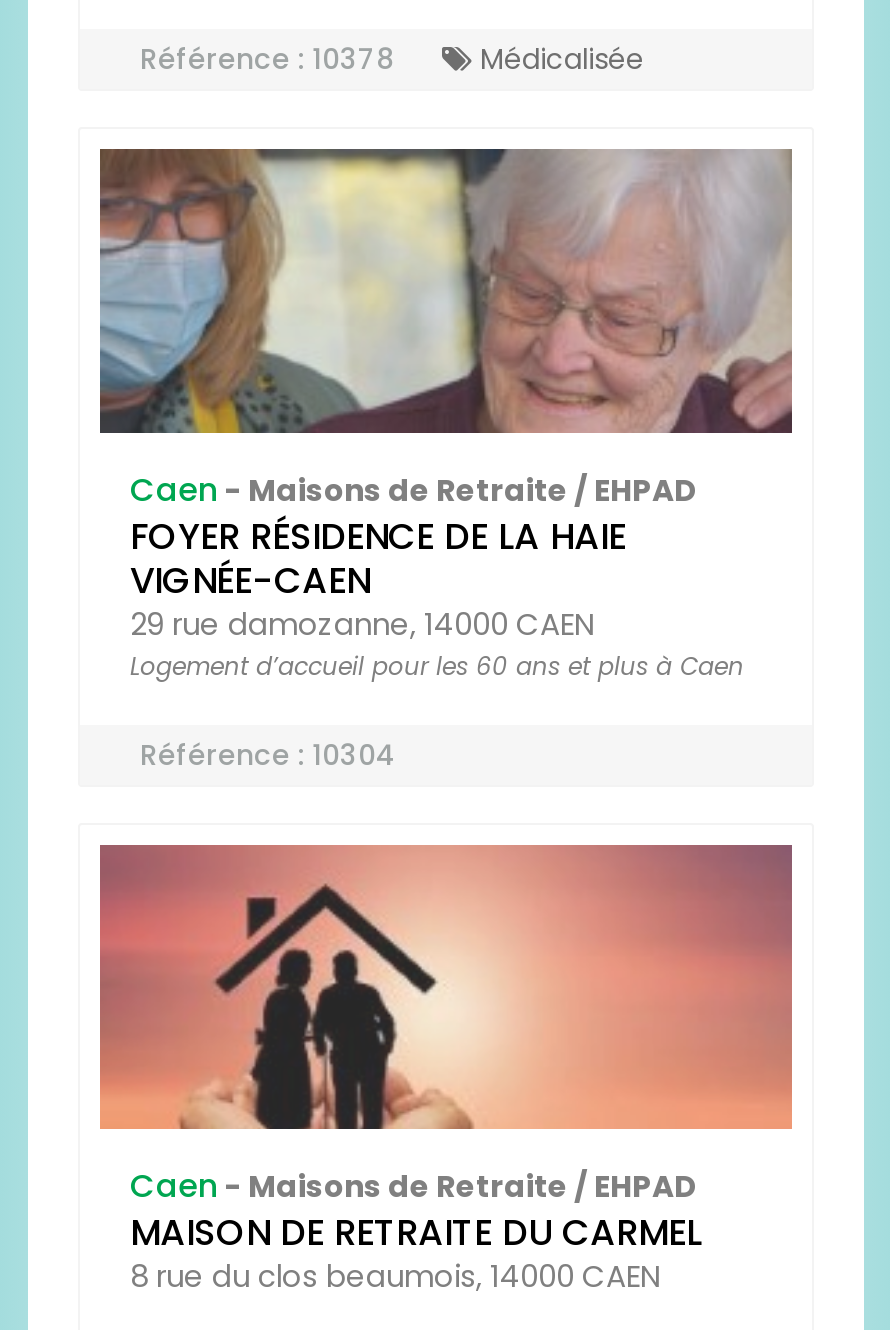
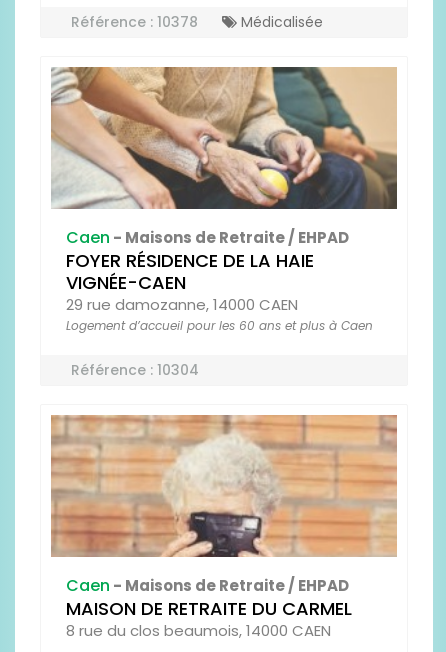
[98,147,794,435] [image] -> [51,66,398,210] [image]
[100,843,794,1131] [image] -> [50,414,398,558] [image]

